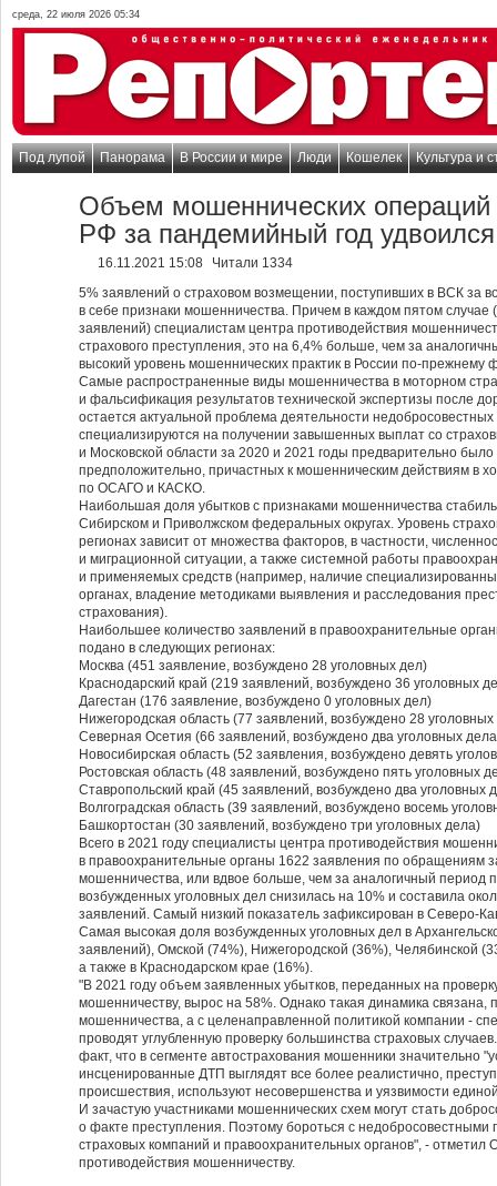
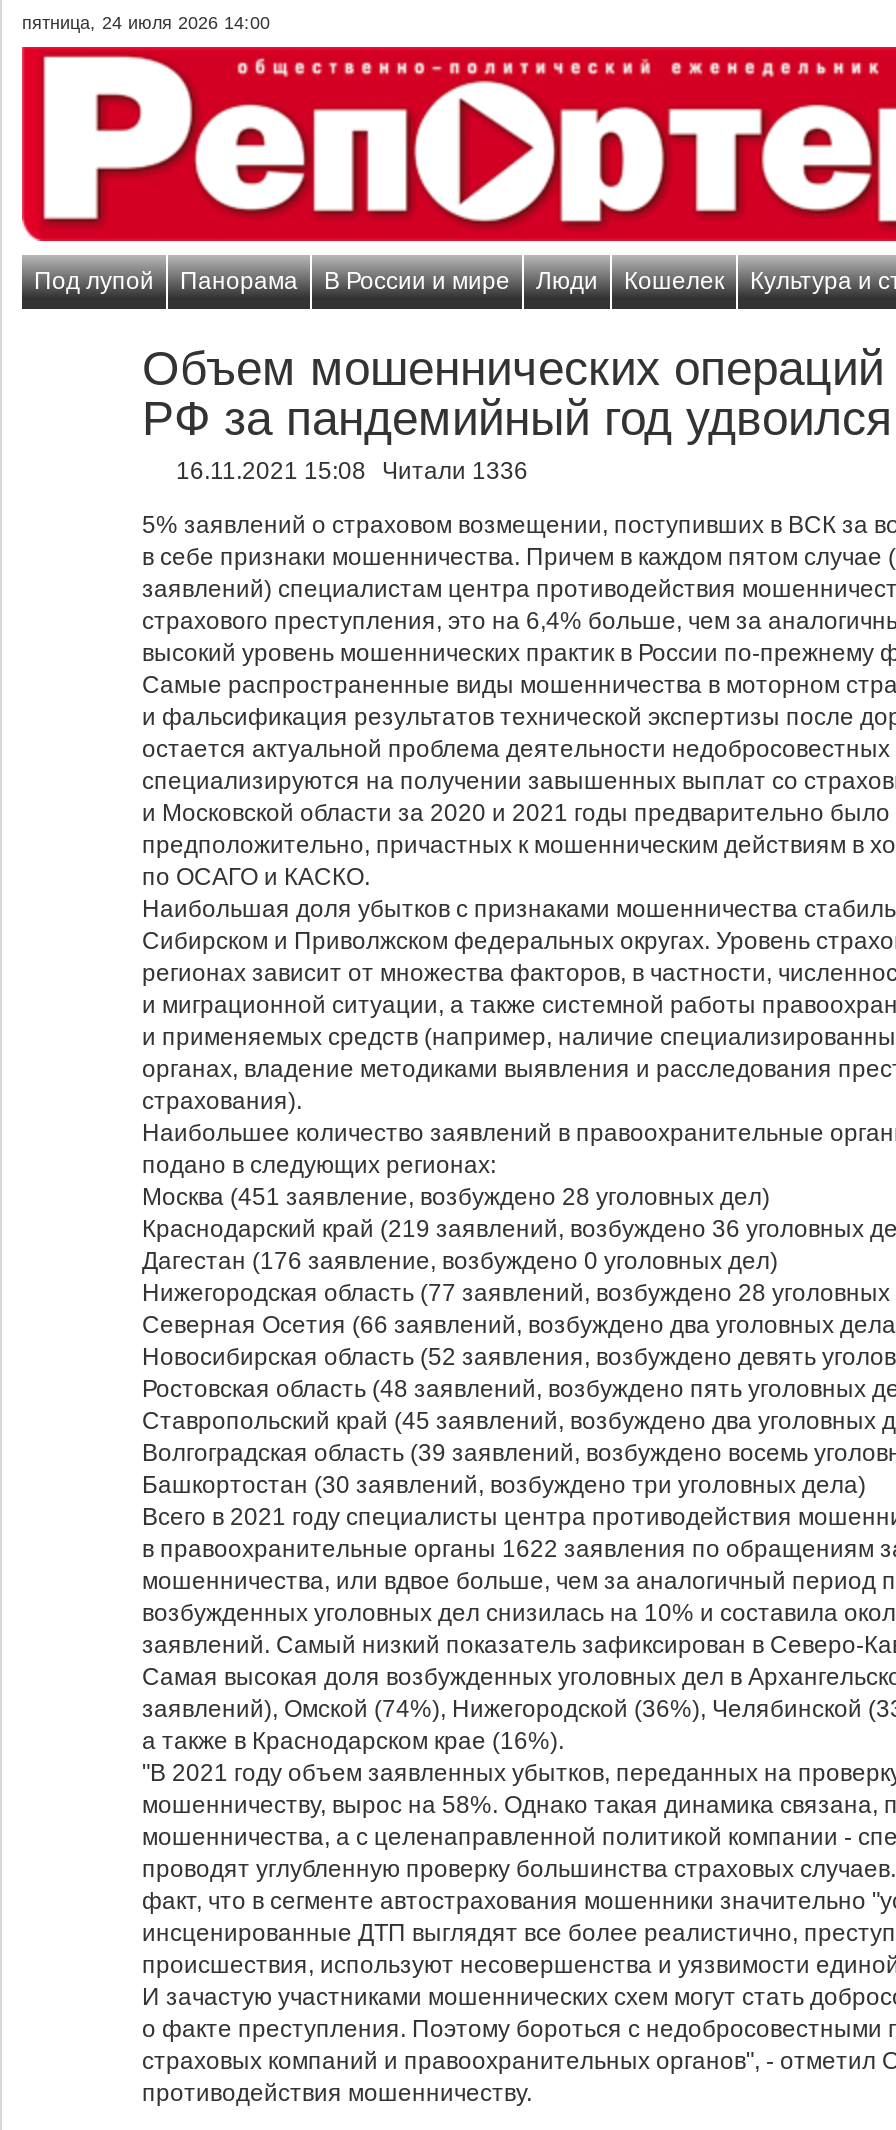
[12,9,140,20] среда, 22 июля 2026 05:34 -> [22,13,270,33] пятница, 24 июля 2026 14:00
[94,255,293,271] 16.11.2021 15:08 Читали 1334 -> [170,457,528,485] 16.11.2021 15:08 Читали 1336

